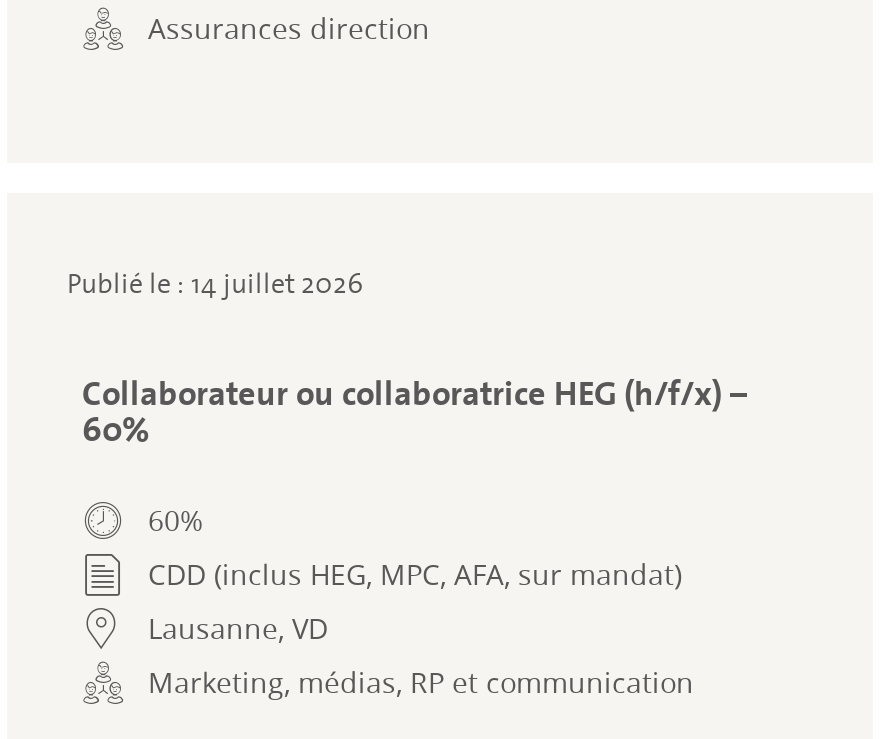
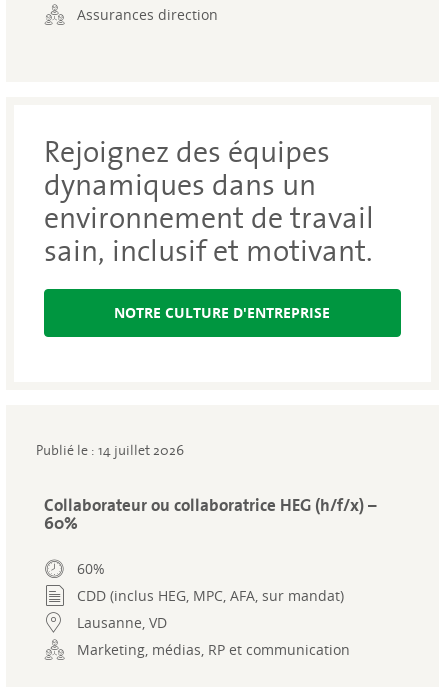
none -> [43,127,373,322] Rejoignez des équipes | dynamiques dans un | environnement de travail | sain, inclusif et motivant. | NOTRE CULTURE D'ENTREPRISE

